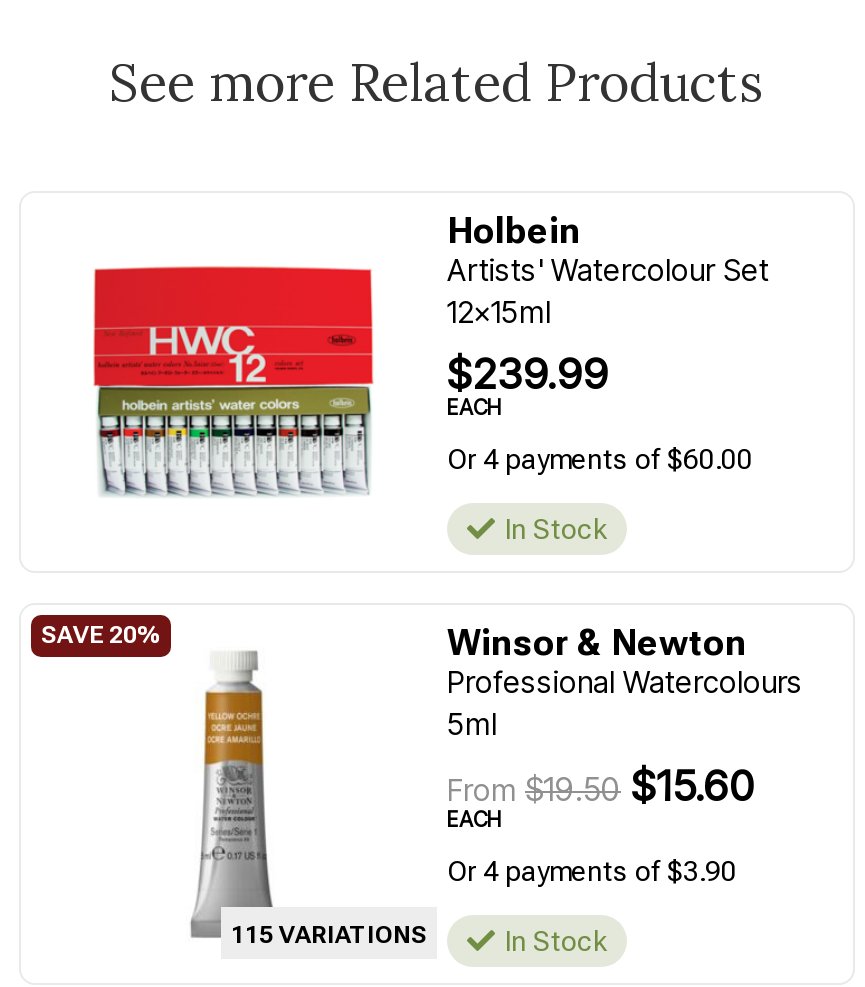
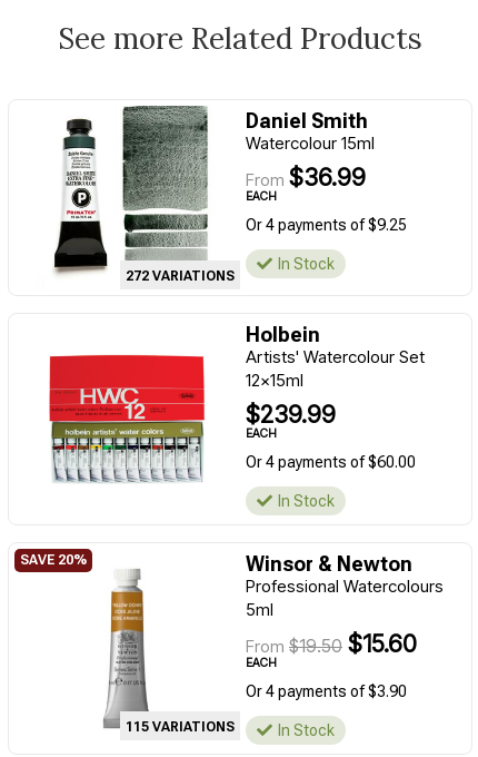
none -> [54,118,109,275] [image]
none -> [121,105,235,284] [image] | 272 VARIATIONS
none -> [246,109,407,273] Daniel Smith | Watercolour 15ml | From $36.99 | EACH | Or 4 payments of $9.25 | In Stock

